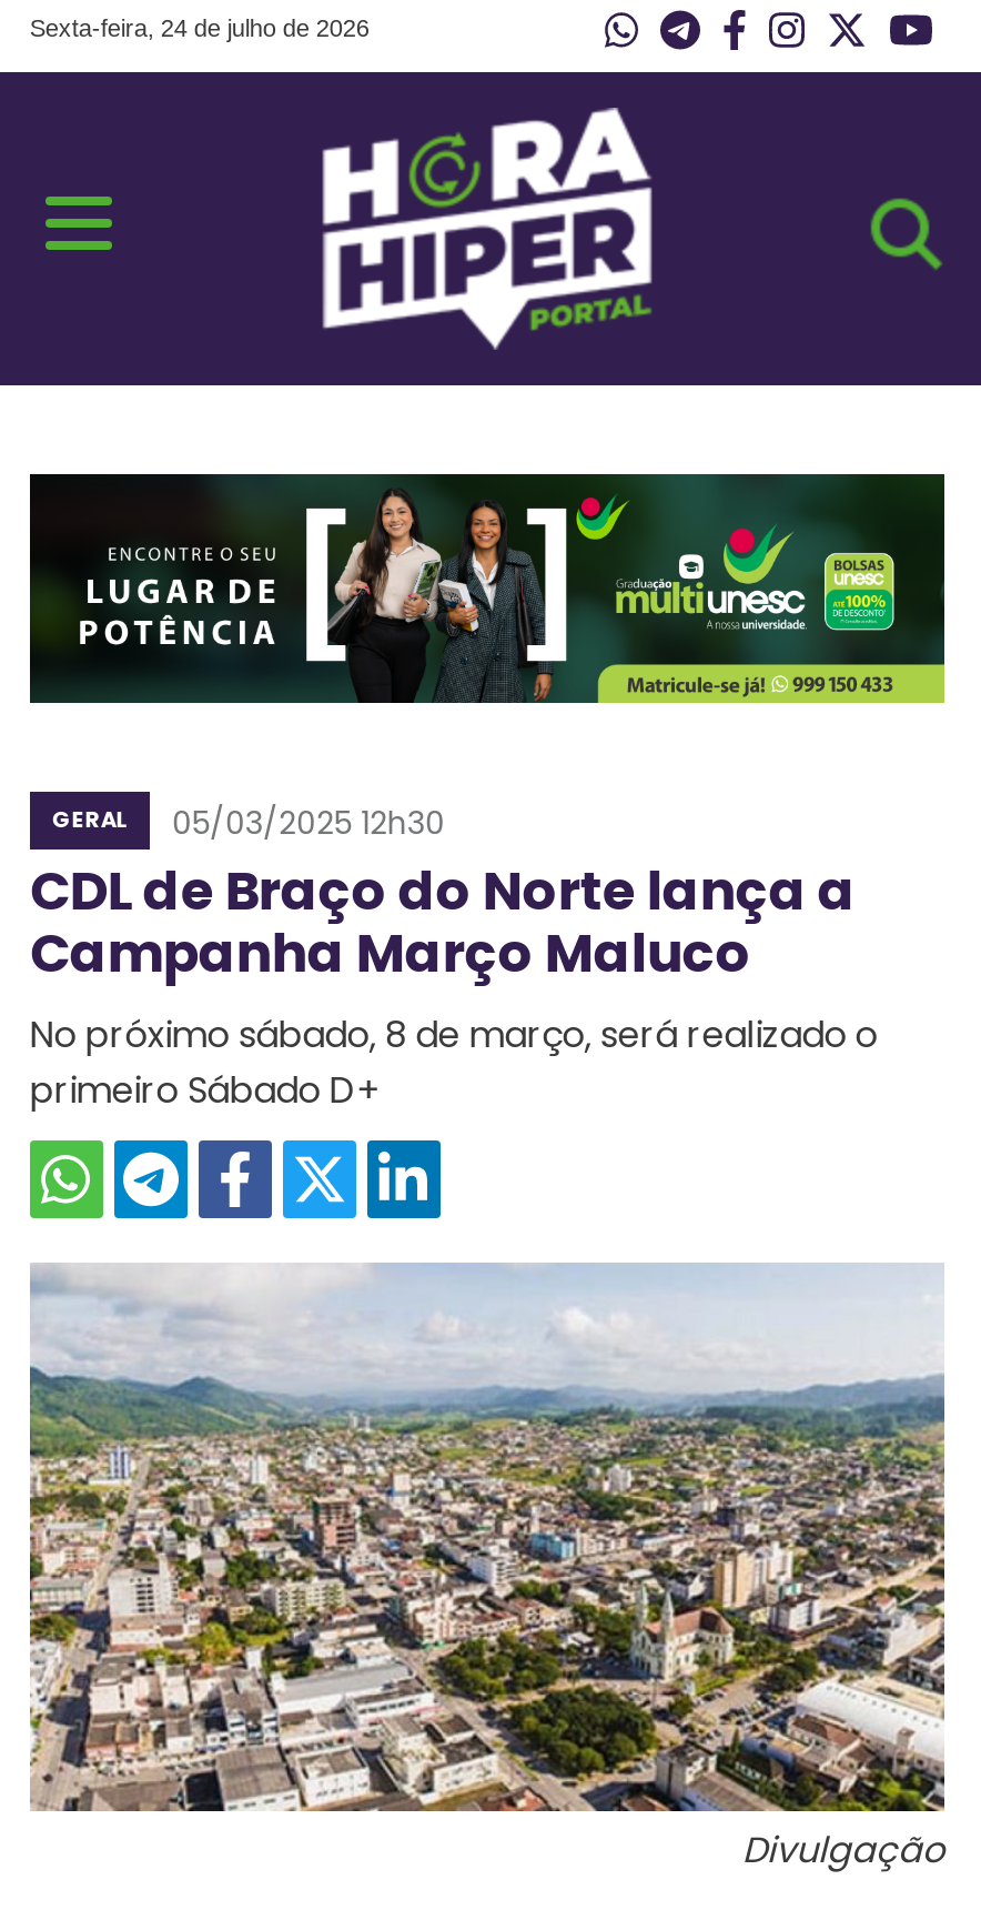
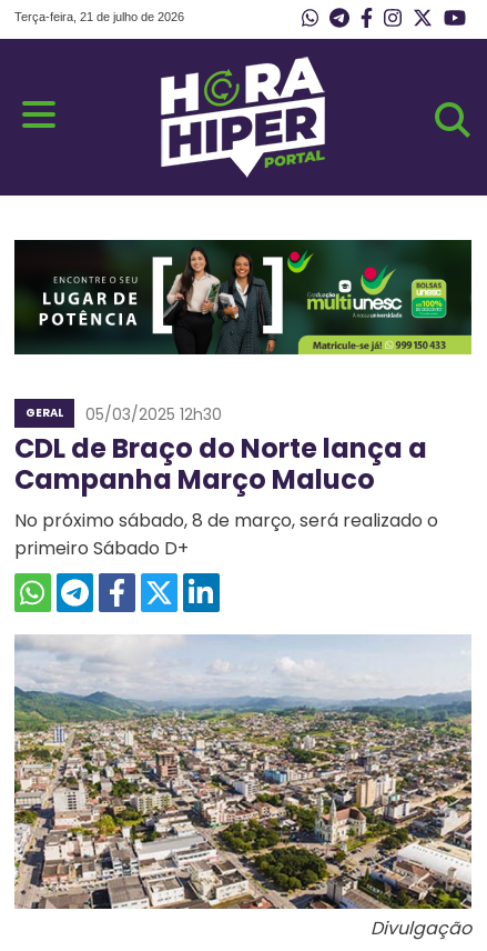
[30,14,369,41] Sexta-feira, 24 de julho de 2026 -> [14,10,184,23] Terça-feira, 21 de julho de 2026

